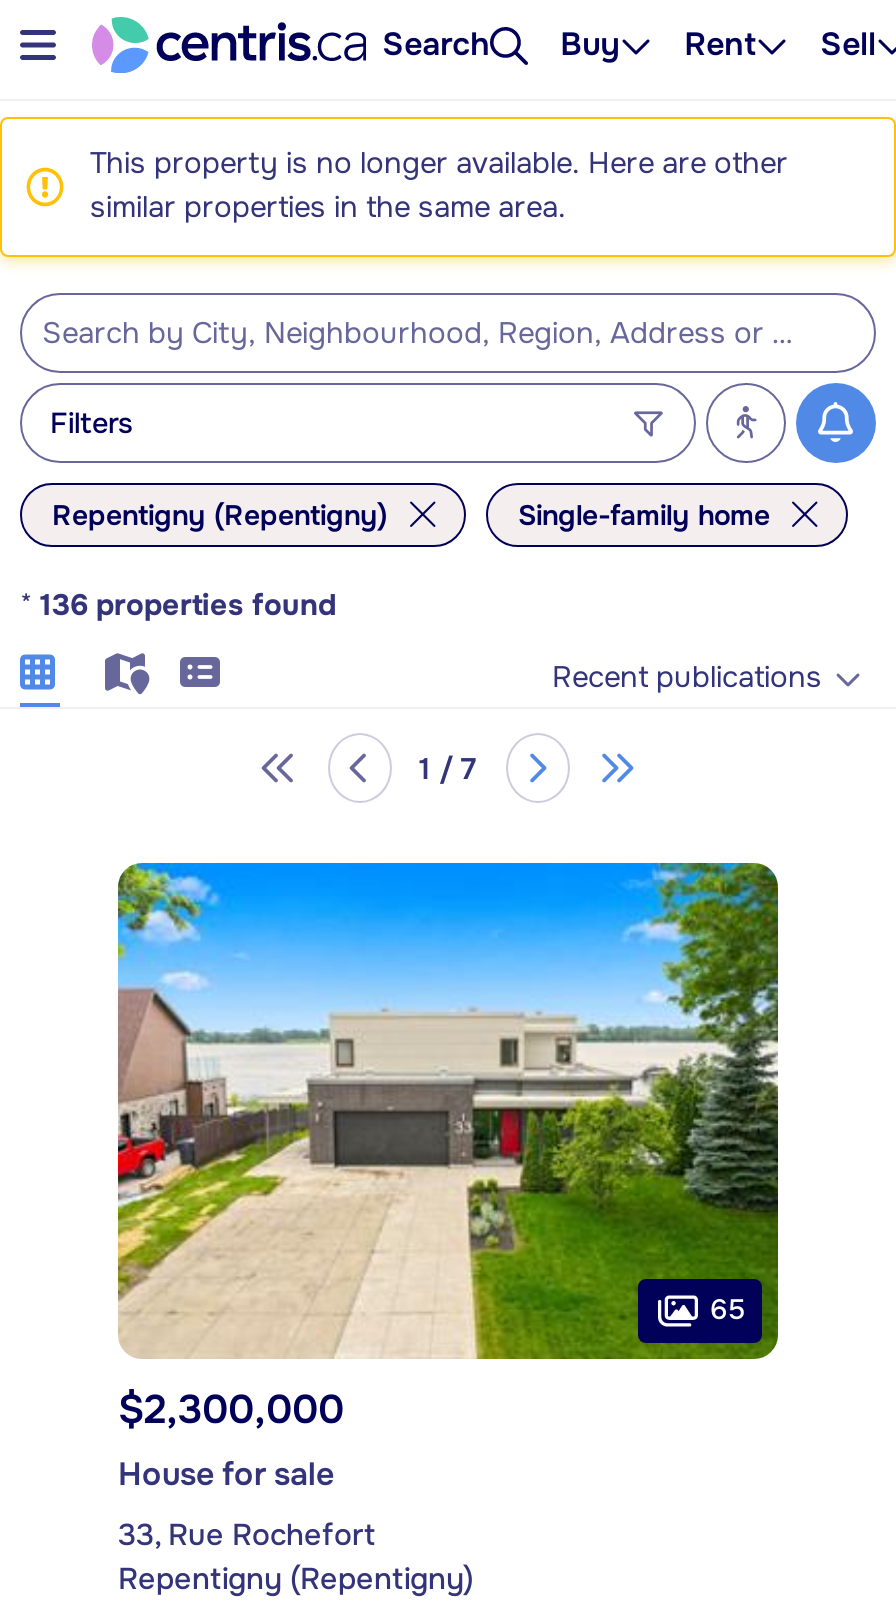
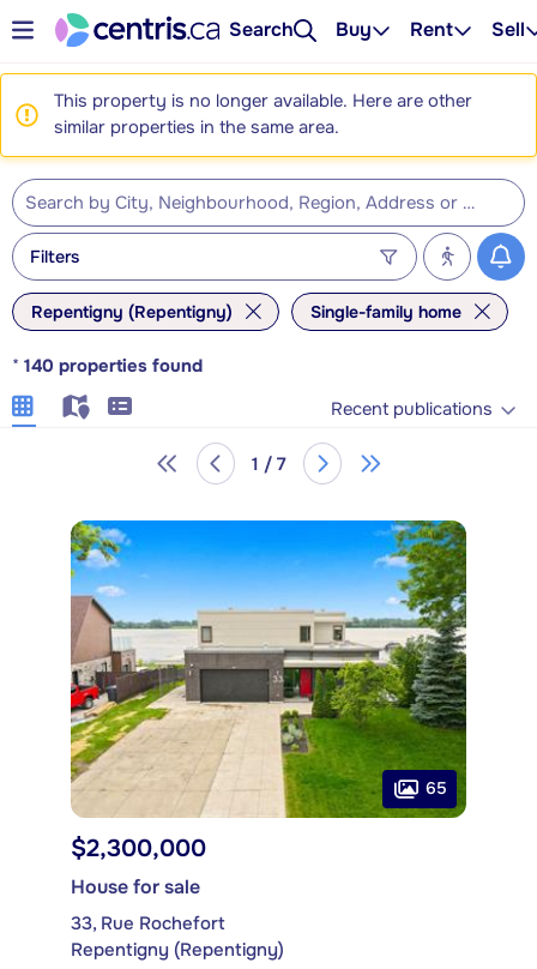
[20,587,336,625] * 136 properties found -> [12,355,203,378] * 140 properties found

